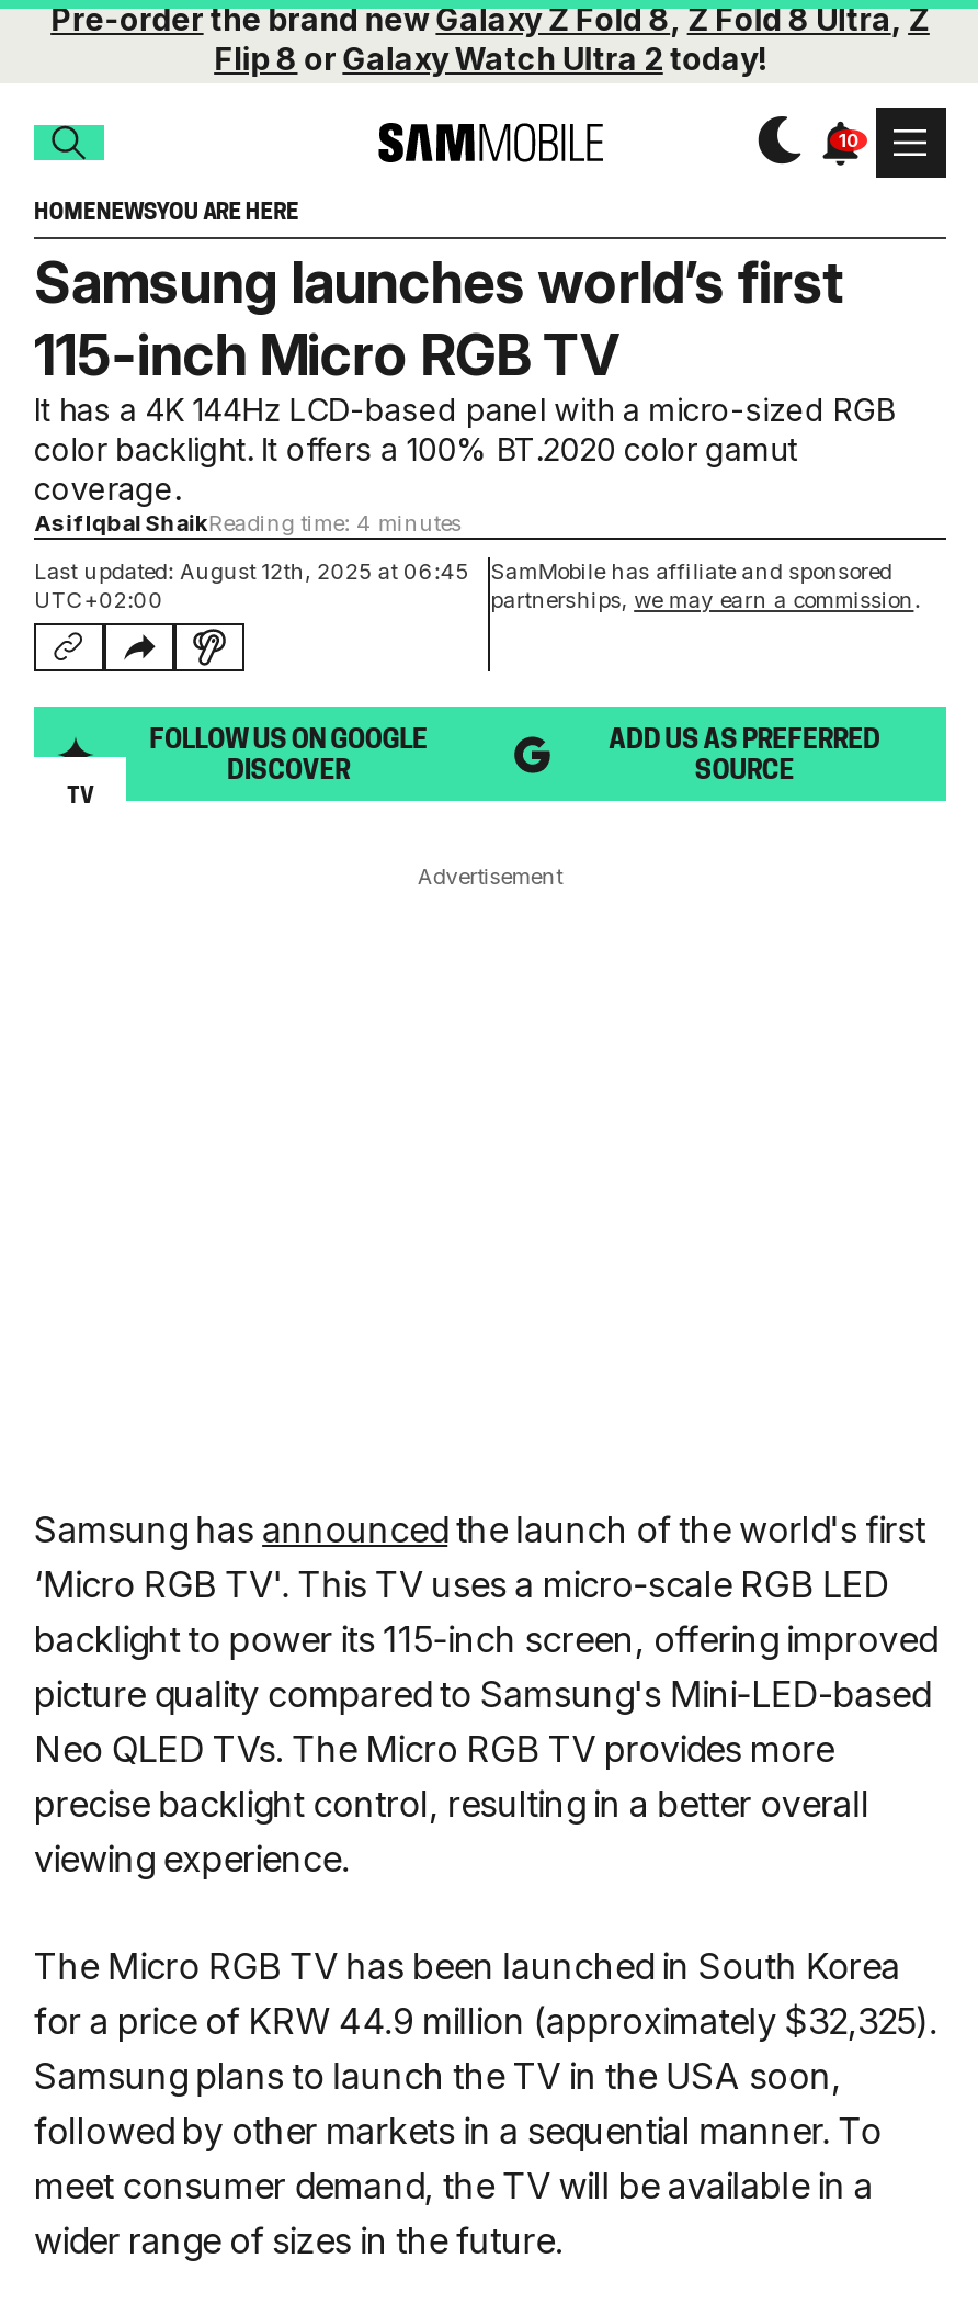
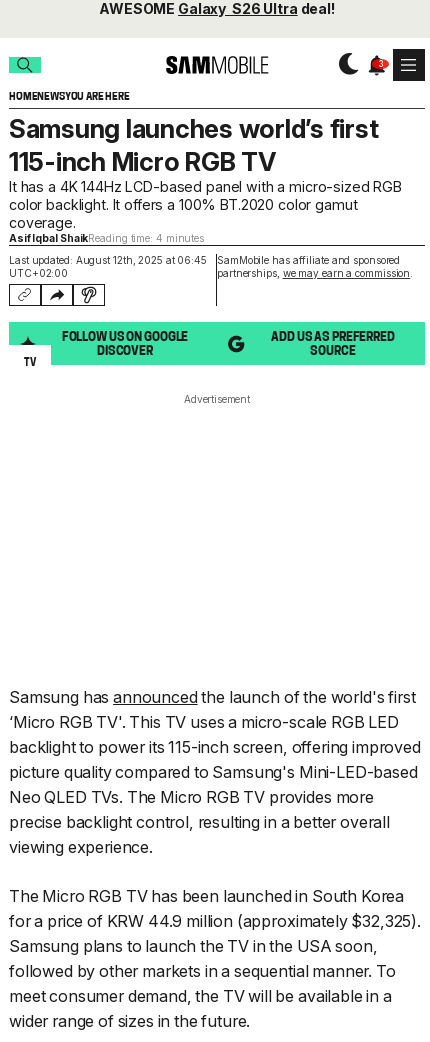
[51,0,930,77] Pre-order the brand new Galaxy Z Fold 8, Z Fold 8 Ultra, Z | Flip 8 or Galaxy Watch Ultra 2 today! -> [99,0,335,17] AWESOME Galaxy S26 Ultra deal!

